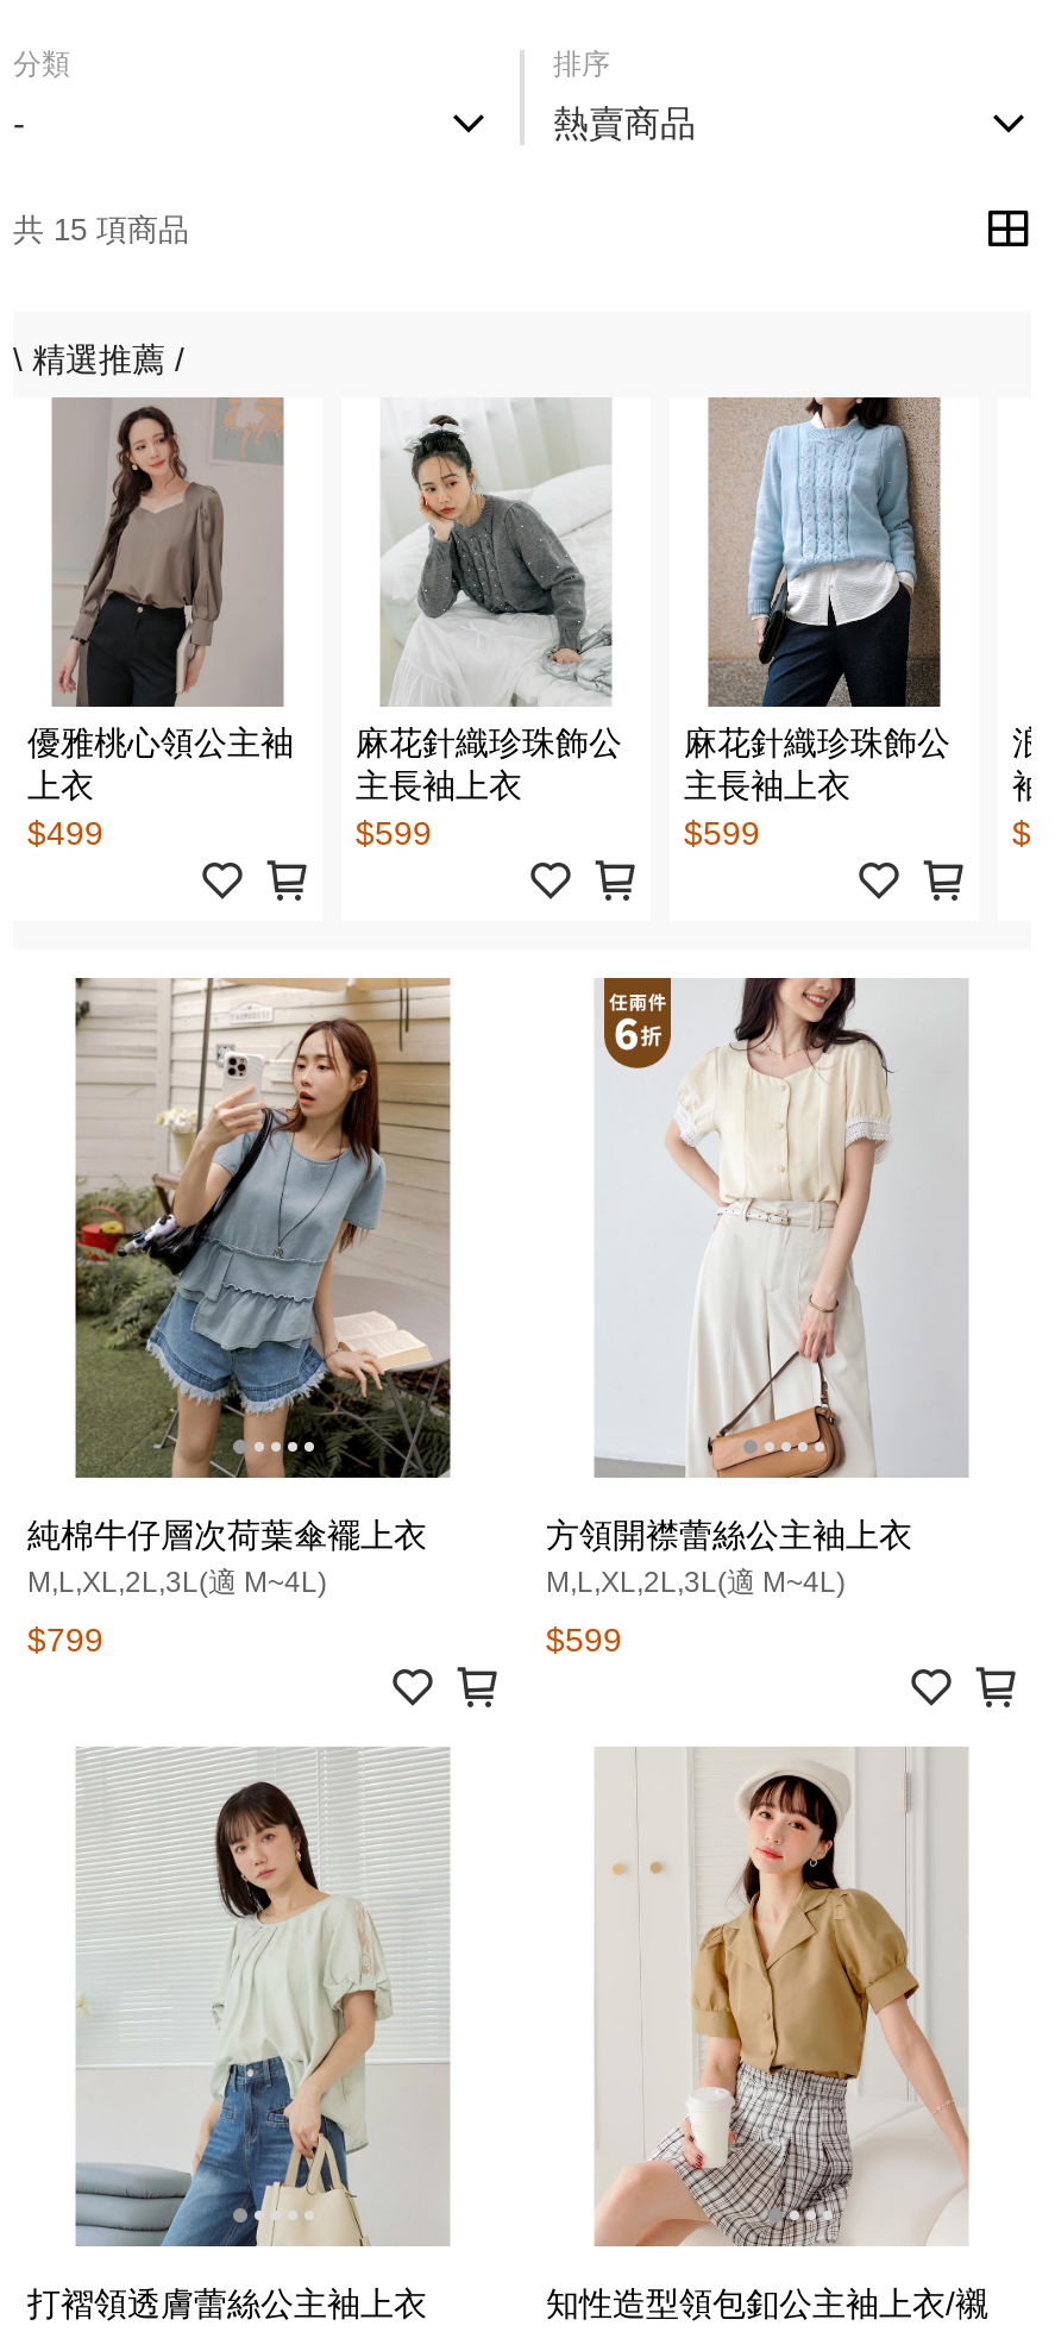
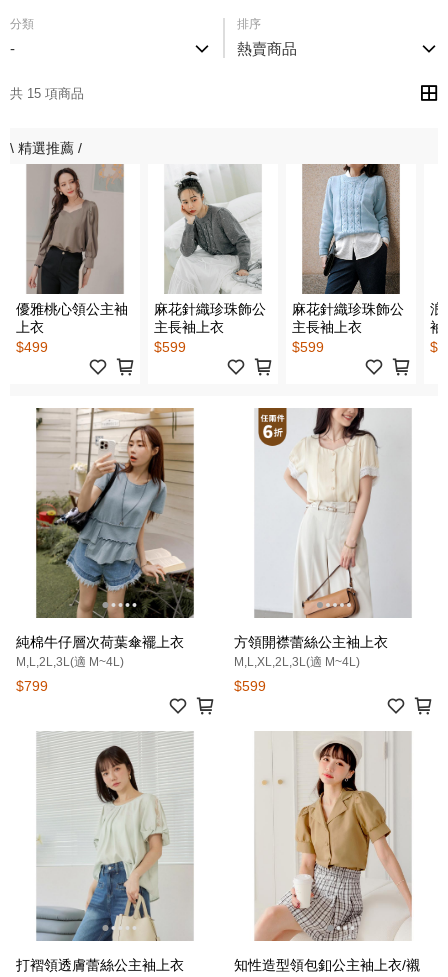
[27,1566,327,1599] M,L,XL,2L,3L(適 M~4L) -> [16,655,124,669] M,L,2L,3L(適 M~4L)

